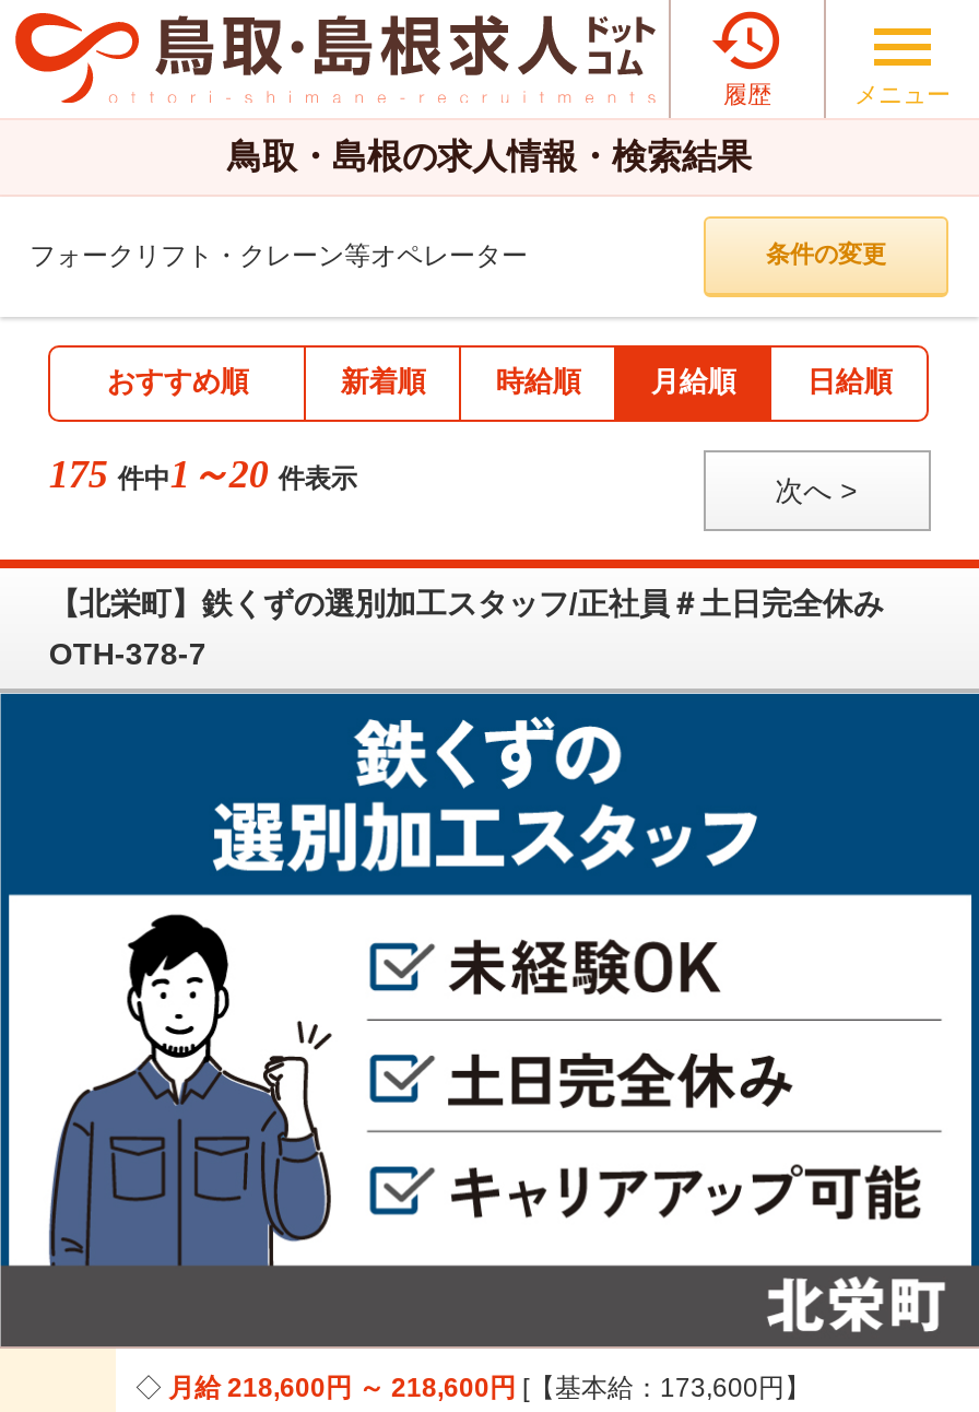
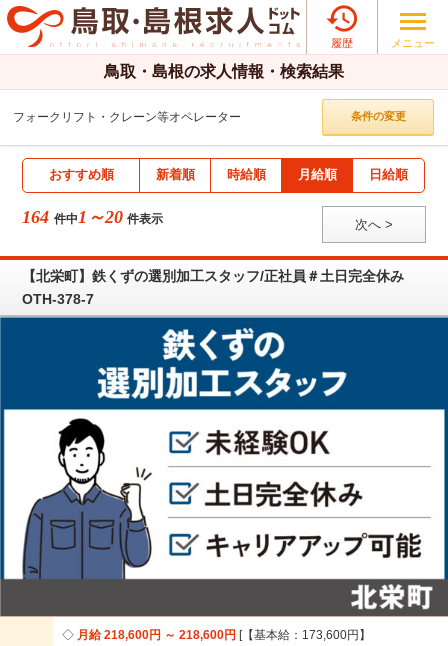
[49,451,357,495] 175 件中1～20 件表示 -> [22,206,163,226] 164 件中1～20 件表示

